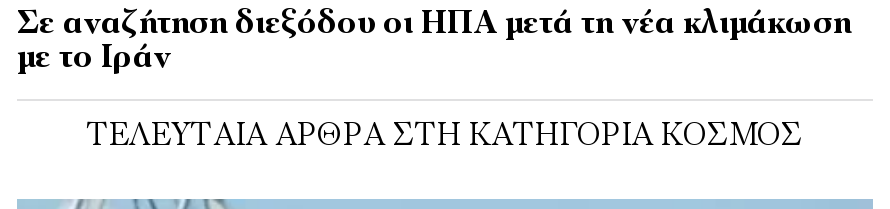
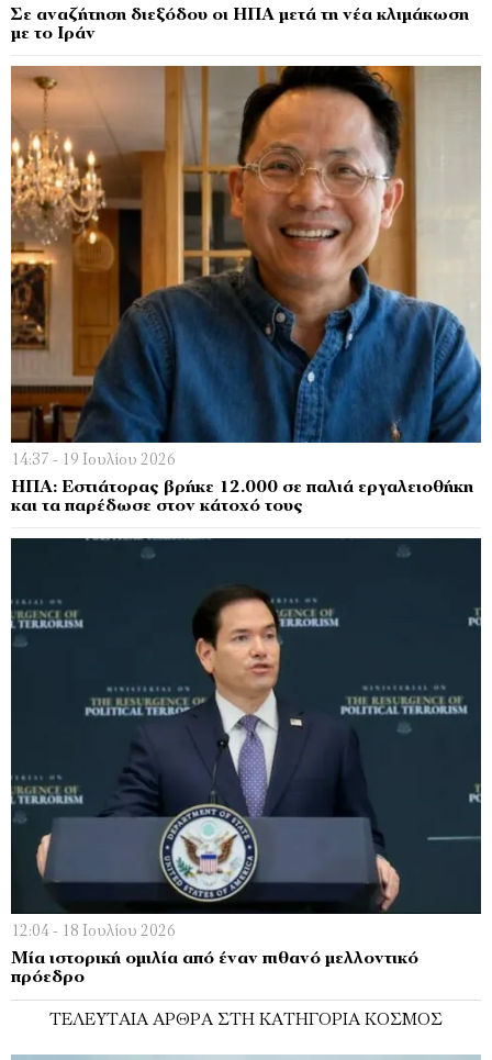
none -> [10,65,482,515] [image] | 14:37 - 19 Ιουλίου 2026 | ΗΠΑ: Eστιάτορας βρήκε 12.000 σε παλιά εργαλειοθήκη | και τα παρέδωσε στον κάτοχό τους
none -> [10,537,482,986] [image] | 12:04 - 18 Ιουλίου 2026 | Μία ιστορική ομιλία από έναν πιθανό μελλοντικό | πρόεδρο

